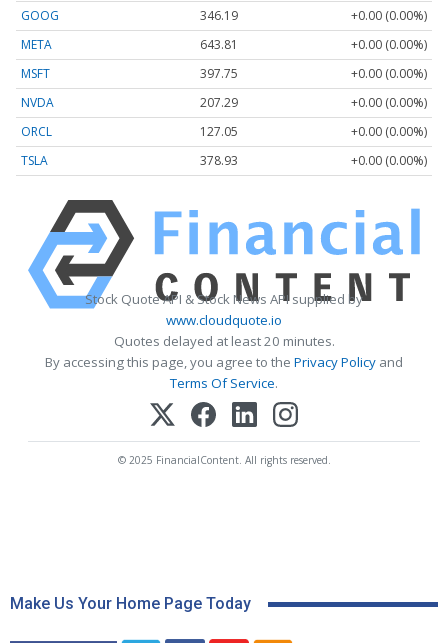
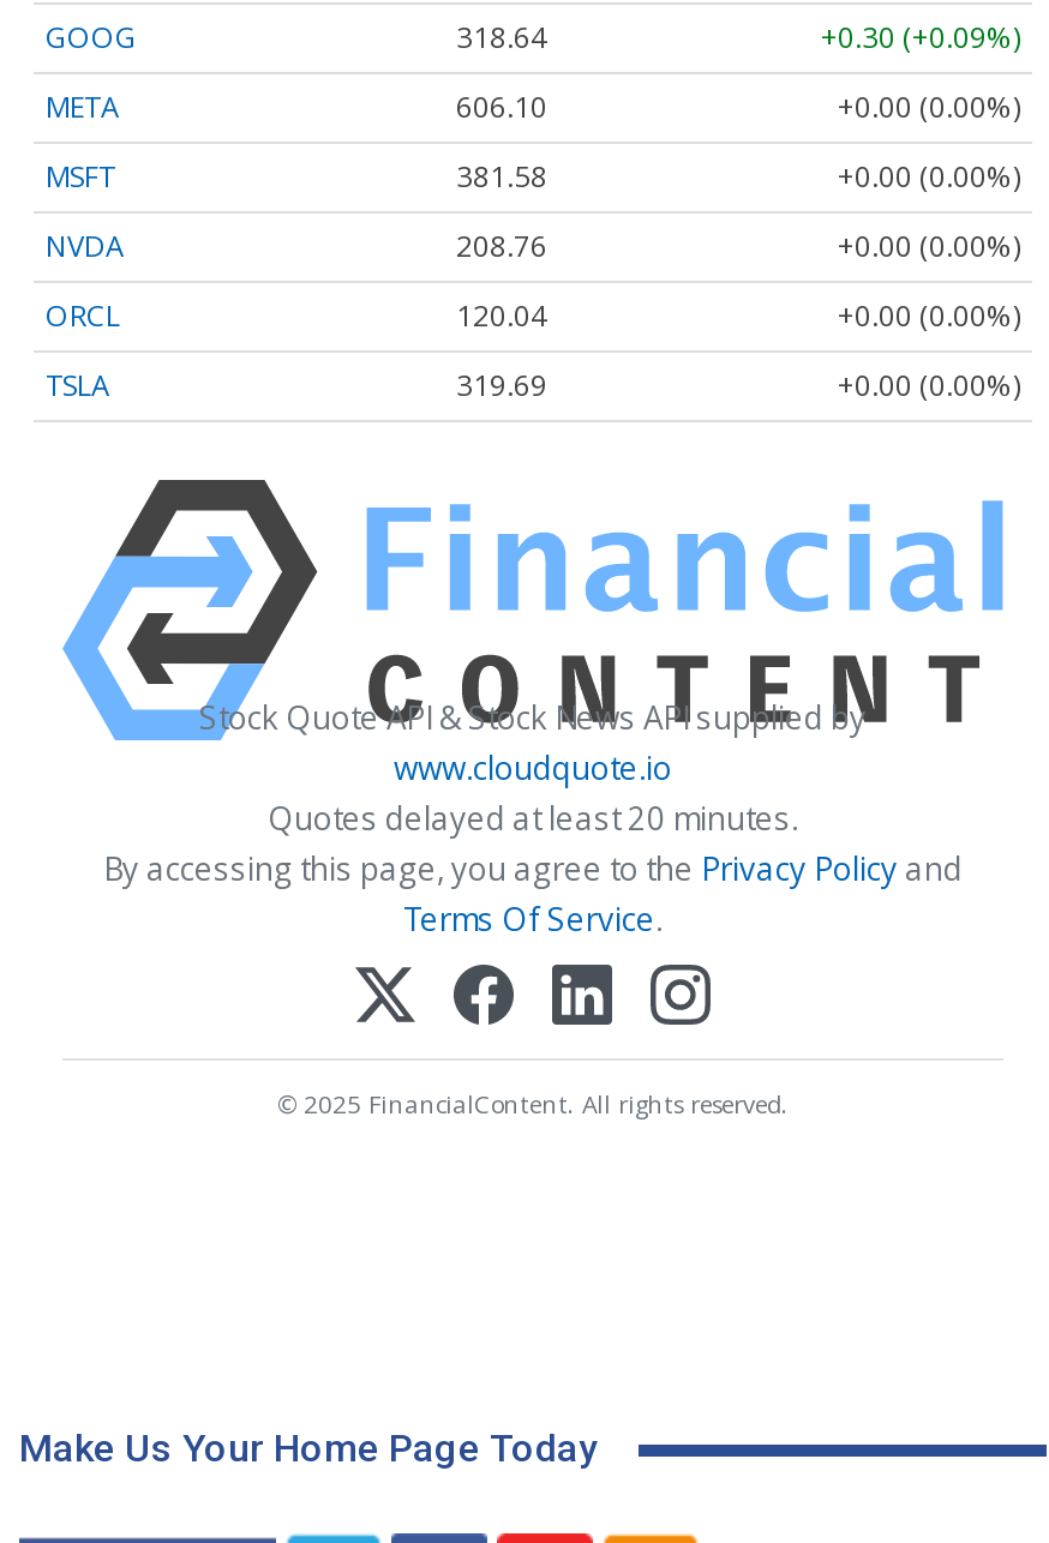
[200,7,238,24] 346.19 -> [456,18,547,58] 318.64
[351,7,427,24] +0.00 (0.00%) -> [821,18,1020,58] +0.30 (+0.09%)
[200,36,238,53] 643.81 -> [456,87,547,128] 606.10
[200,65,238,82] 397.75 -> [456,157,547,197] 381.58
[200,94,238,111] 207.29 -> [456,226,547,267] 208.76
[200,123,238,140] 127.05 -> [456,296,547,337] 120.04
[200,152,238,169] 378.93 -> [456,365,547,406] 319.69

